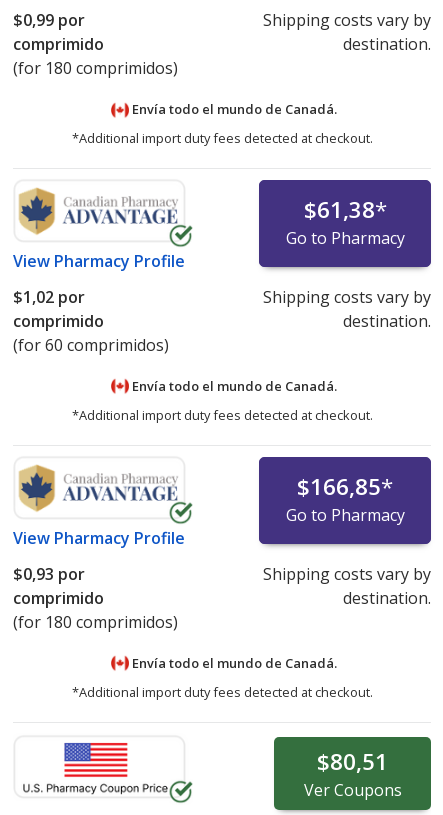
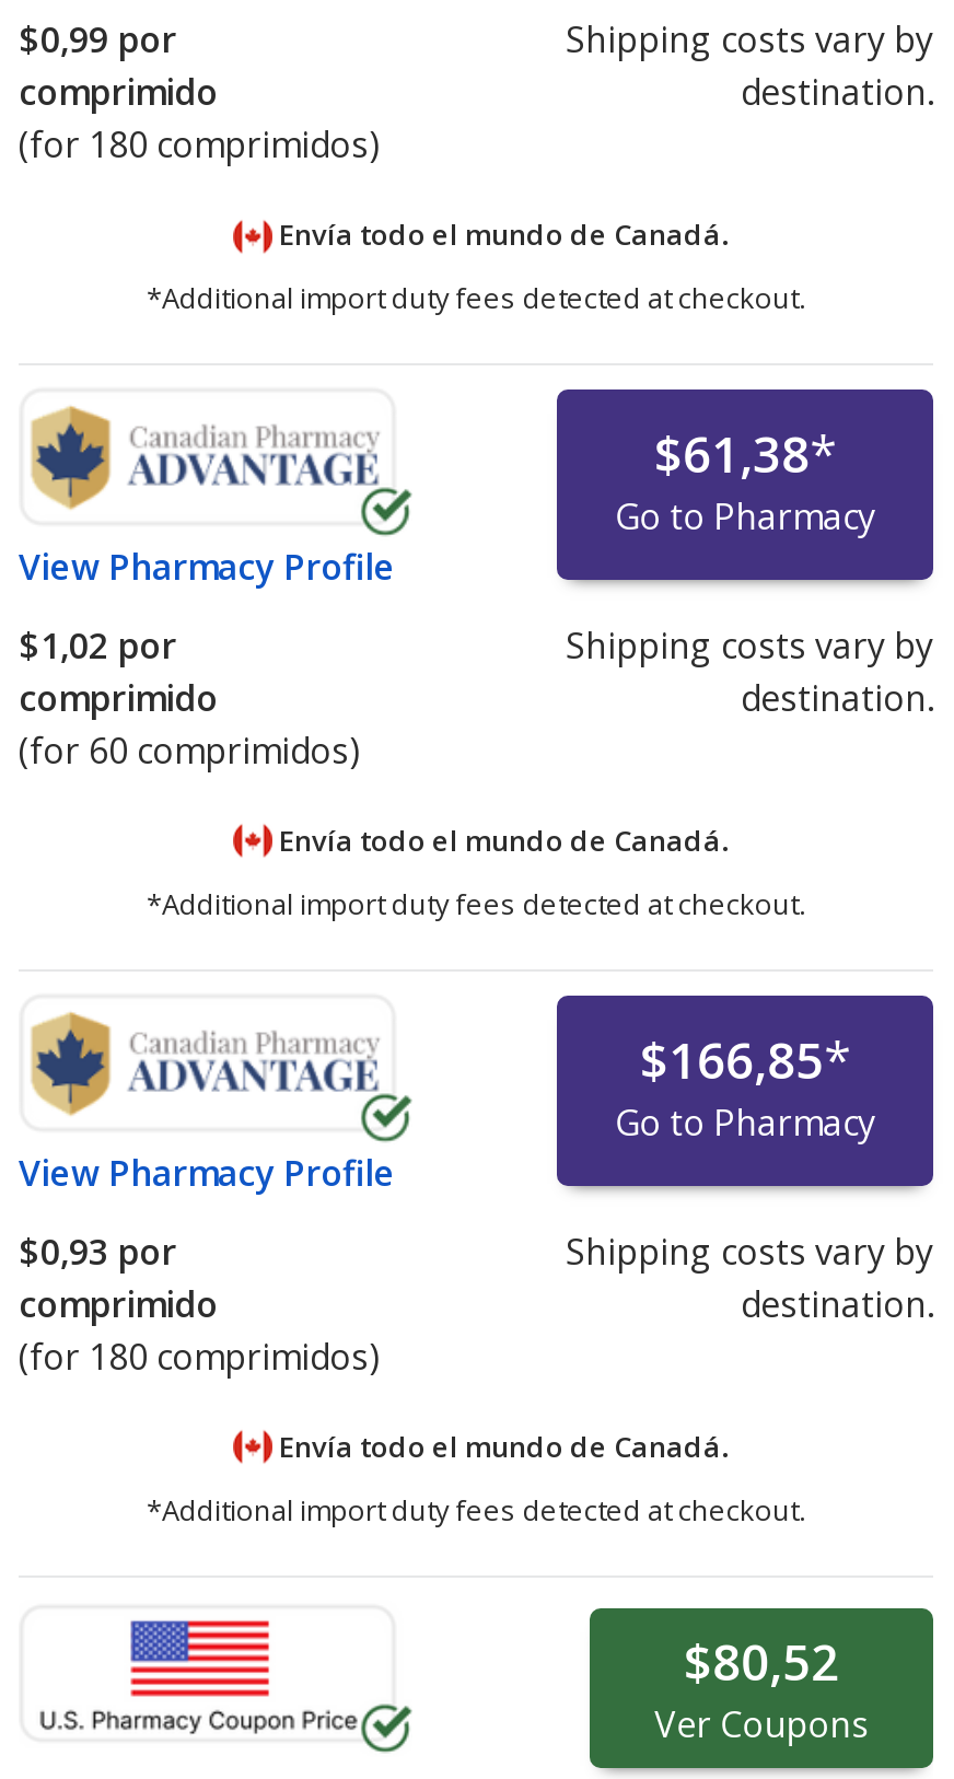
[317,746,388,777] $80,51 -> [684,1627,840,1695] $80,52

